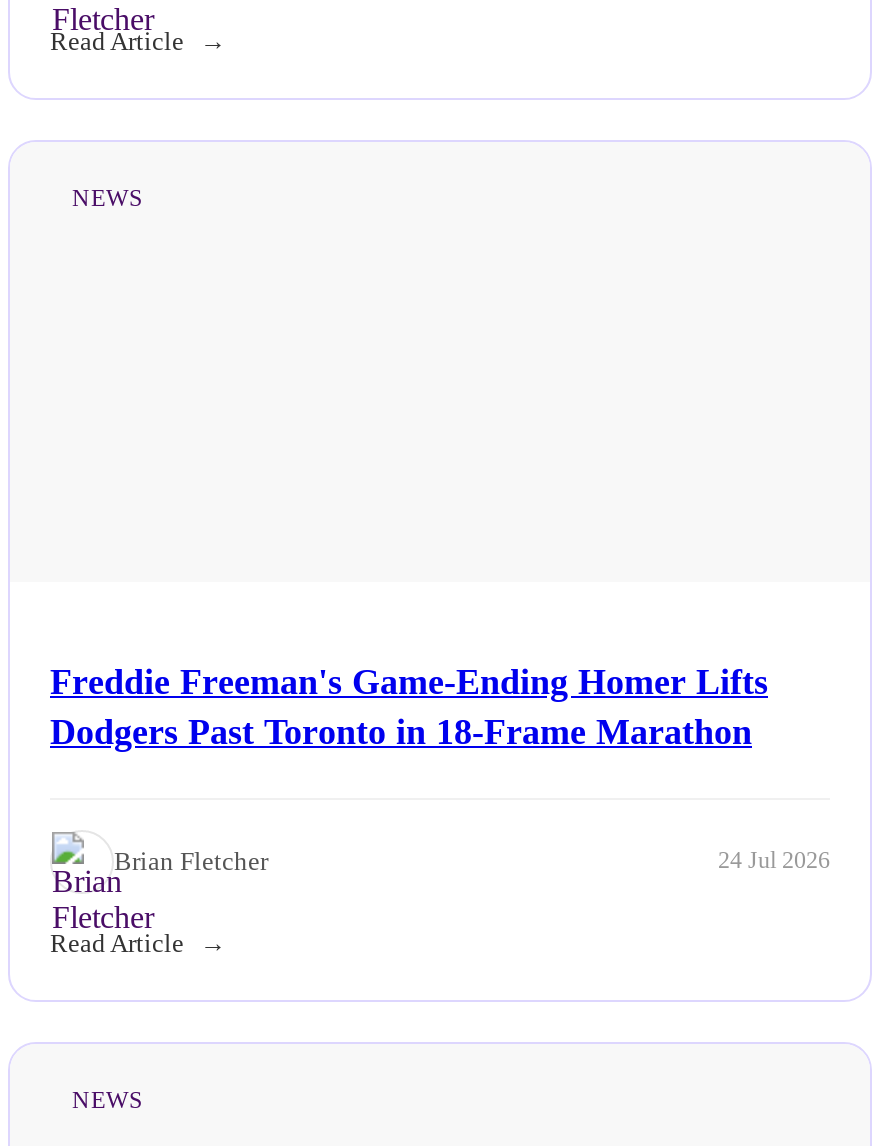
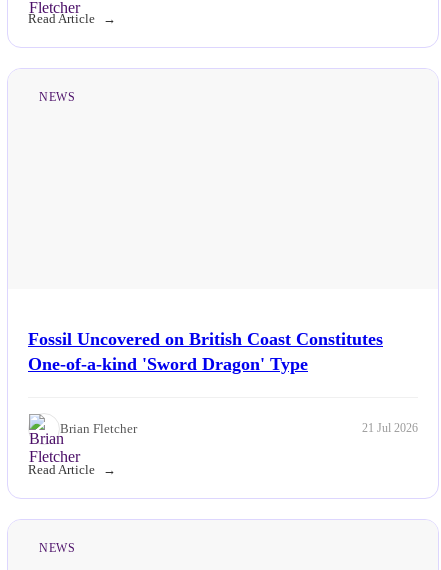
[50,661,768,751] Freddie Freeman's Game-Ending Homer Lifts | Dodgers Past Toronto in 18-Frame Marathon -> [28,329,383,374] Fossil Uncovered on British Coast Constitutes | One-of-a-kind 'Sword Dragon' Type
[718,846,830,874] 24 Jul 2026 -> [362,421,418,435] 21 Jul 2026

